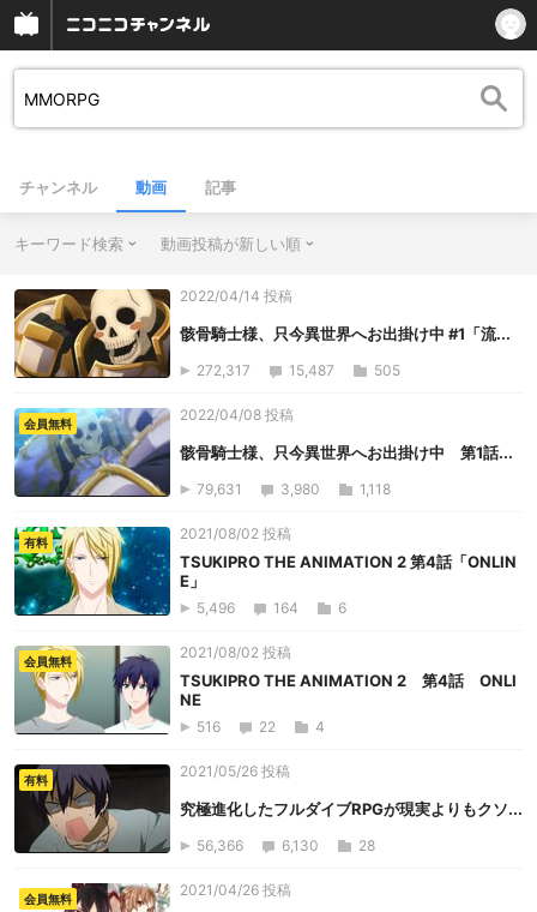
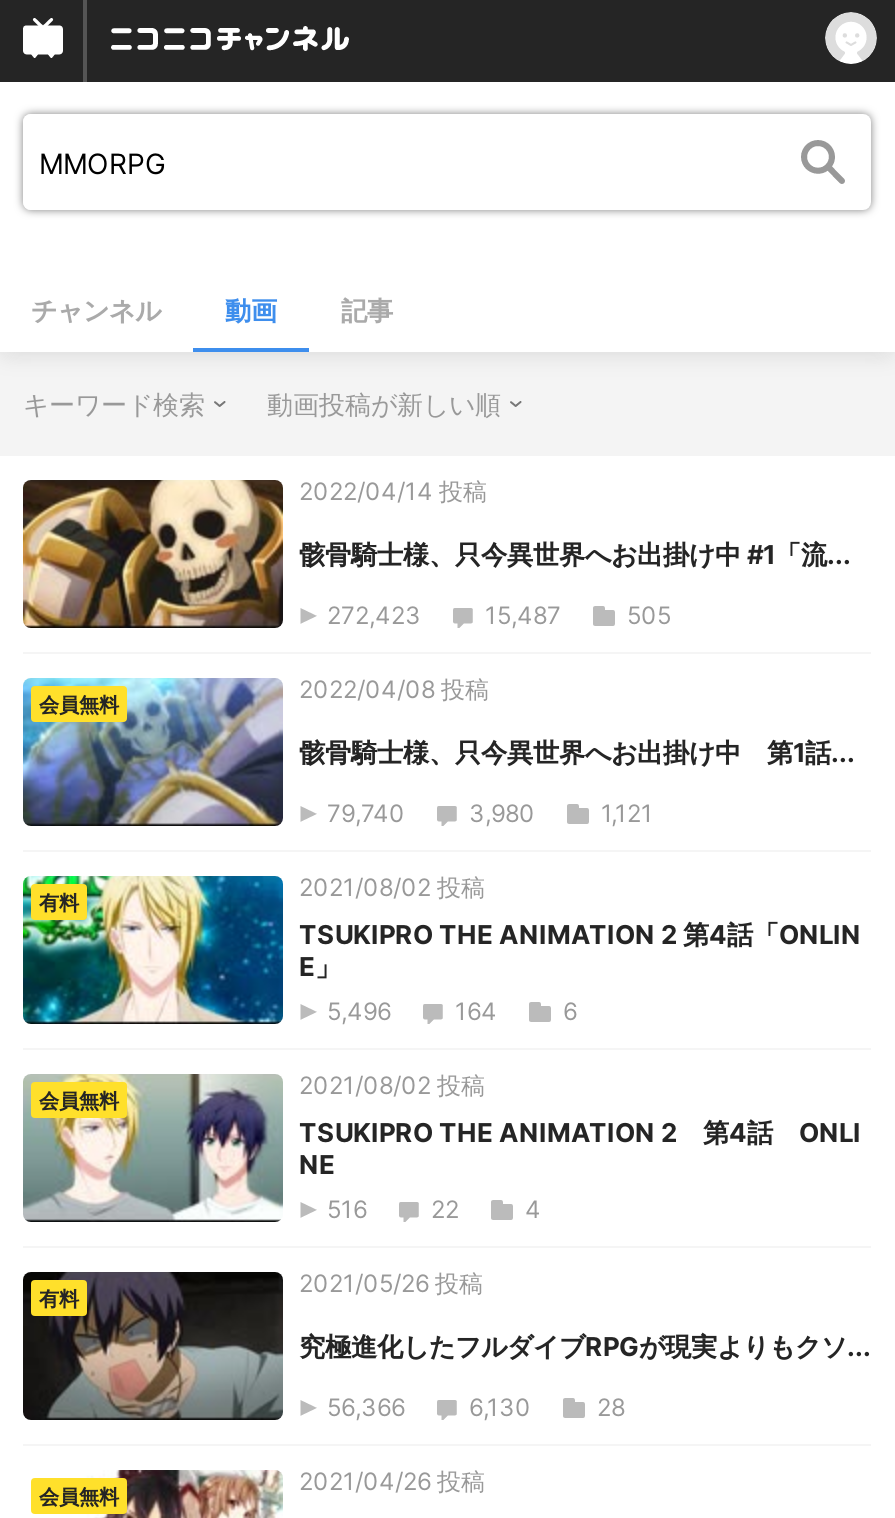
[197,361,251,379] 272,317 -> [327,600,421,630] 272,423
[197,480,242,498] 79,631 -> [327,798,405,828] 79,740
[360,480,391,498] 1,118 -> [601,798,653,828] 1,121

